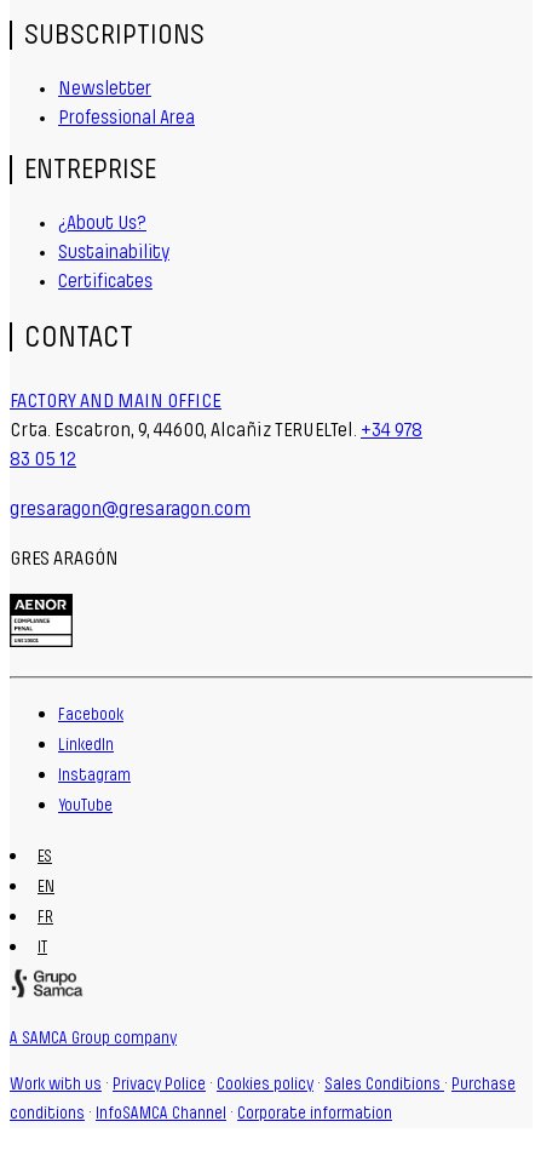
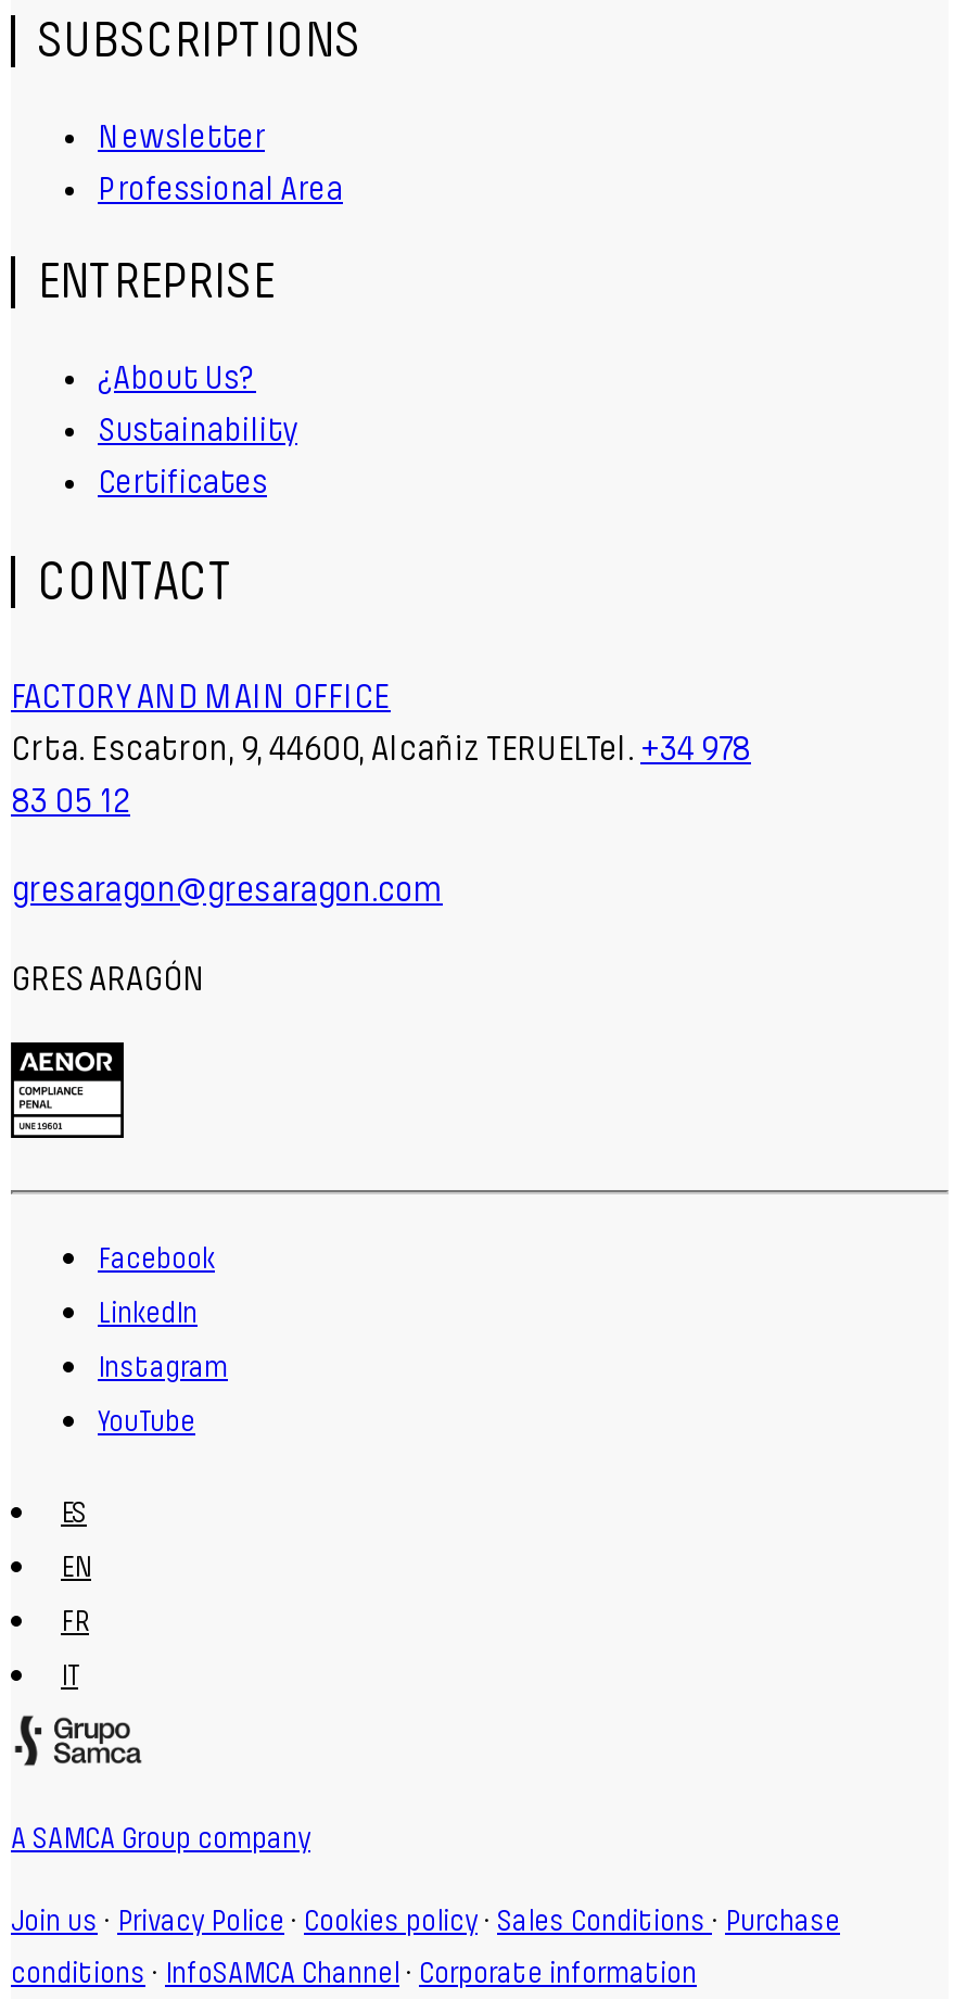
[10,1076,516,1093] Work with us · Privacy Police · Cookies policy · Sales Conditions · Purchase -> [11,1906,840,1936] Join us · Privacy Police · Cookies policy · Sales Conditions · Purchase

